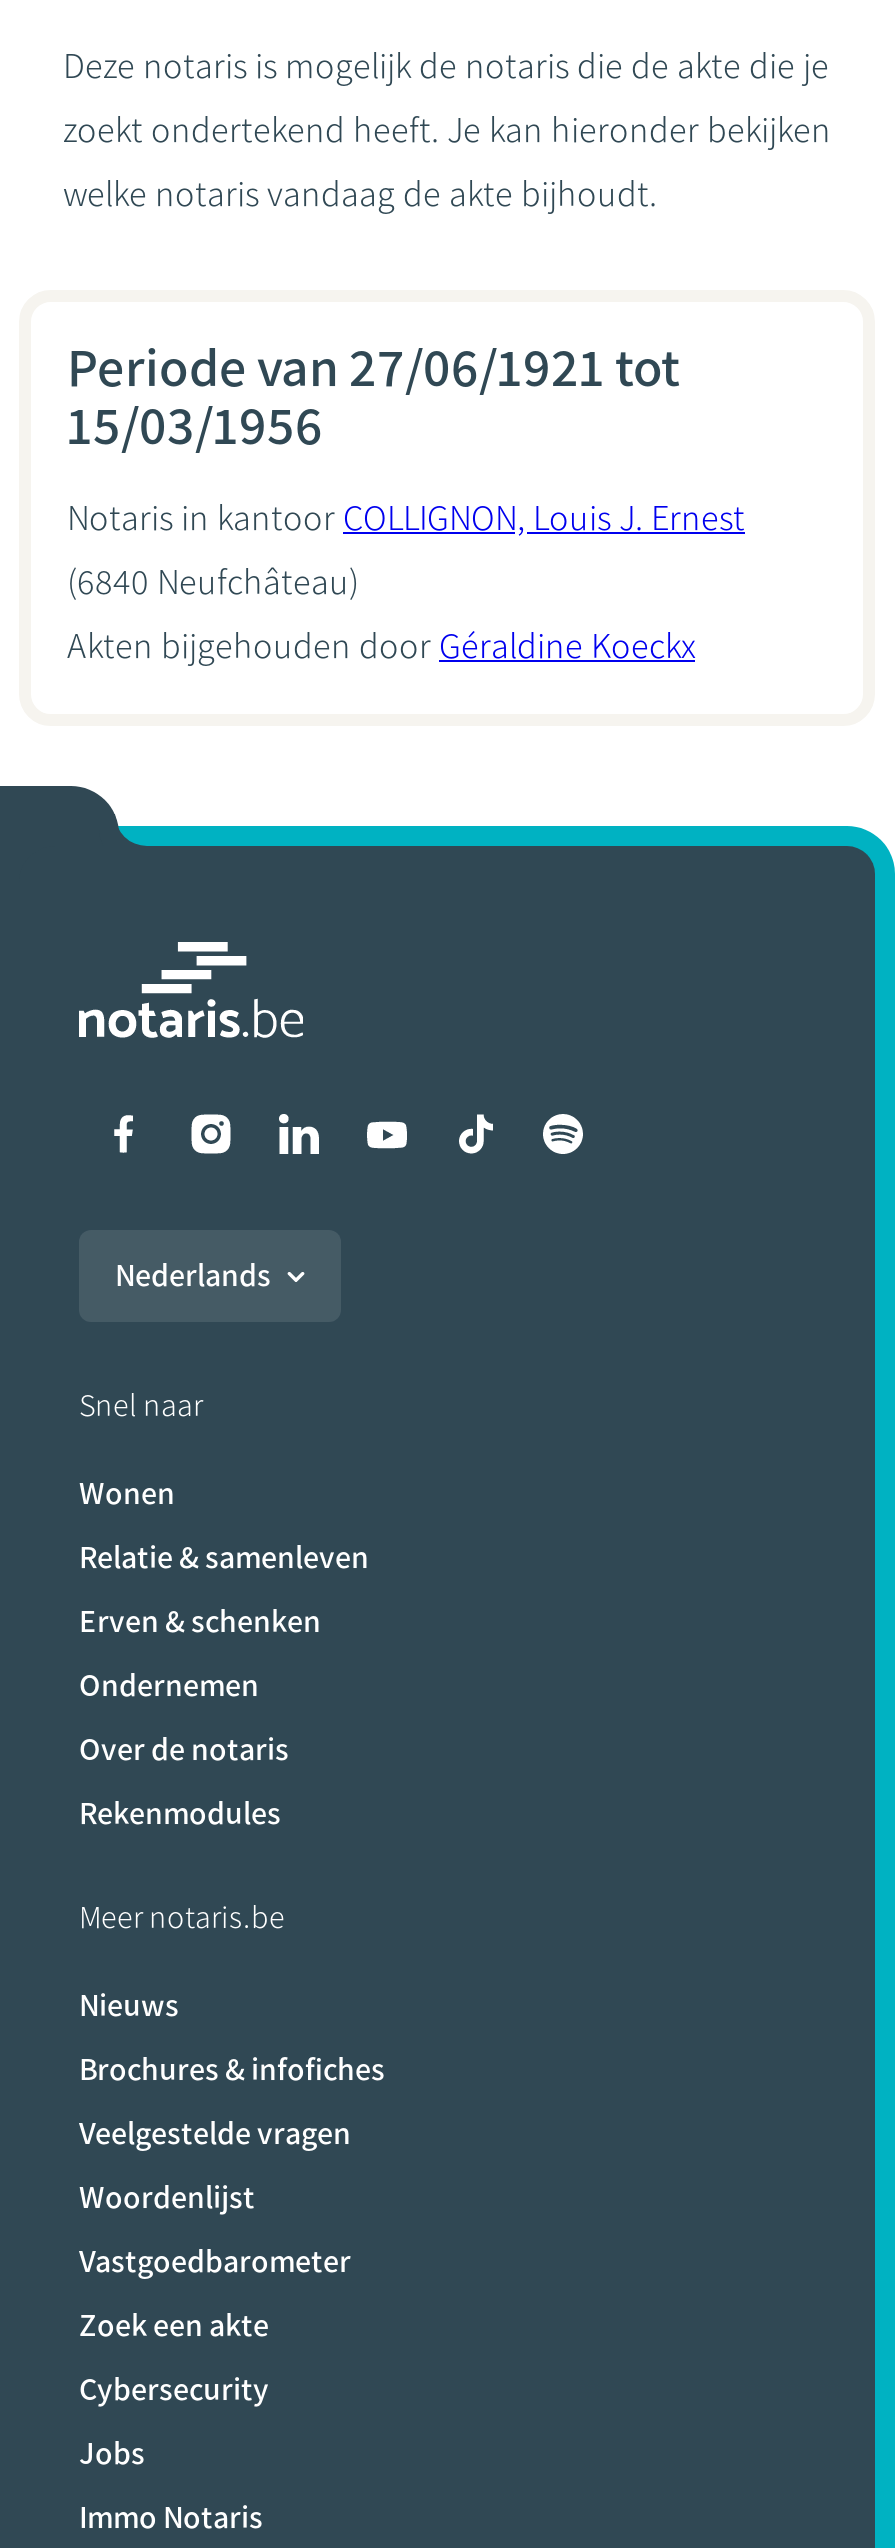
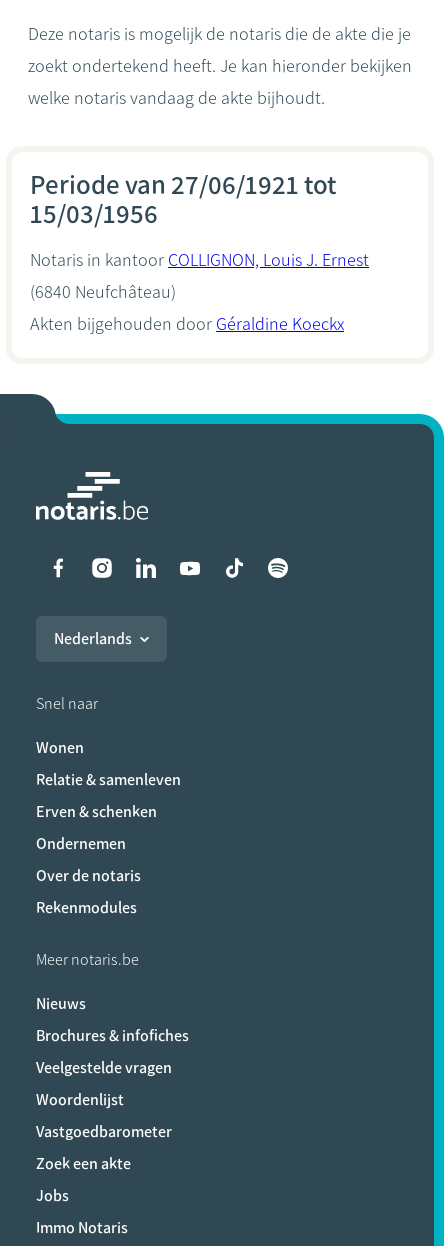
[79,2370,269,2408] Cybersecurity -> none

